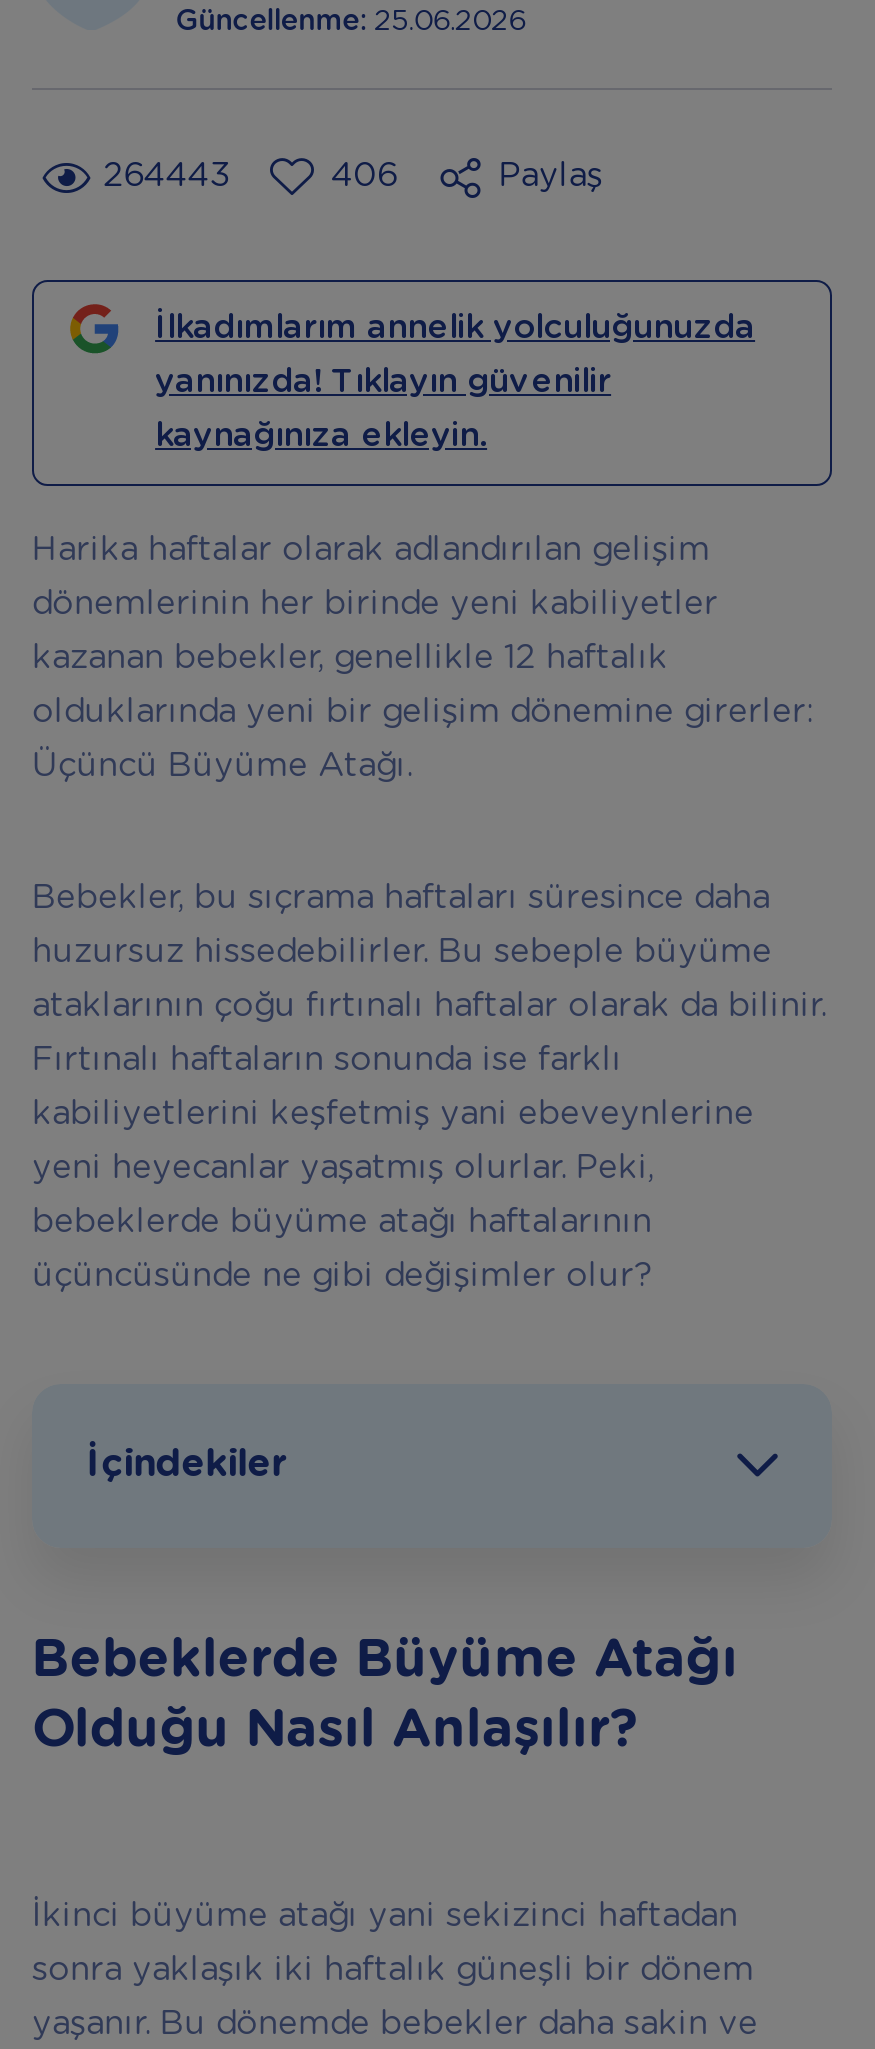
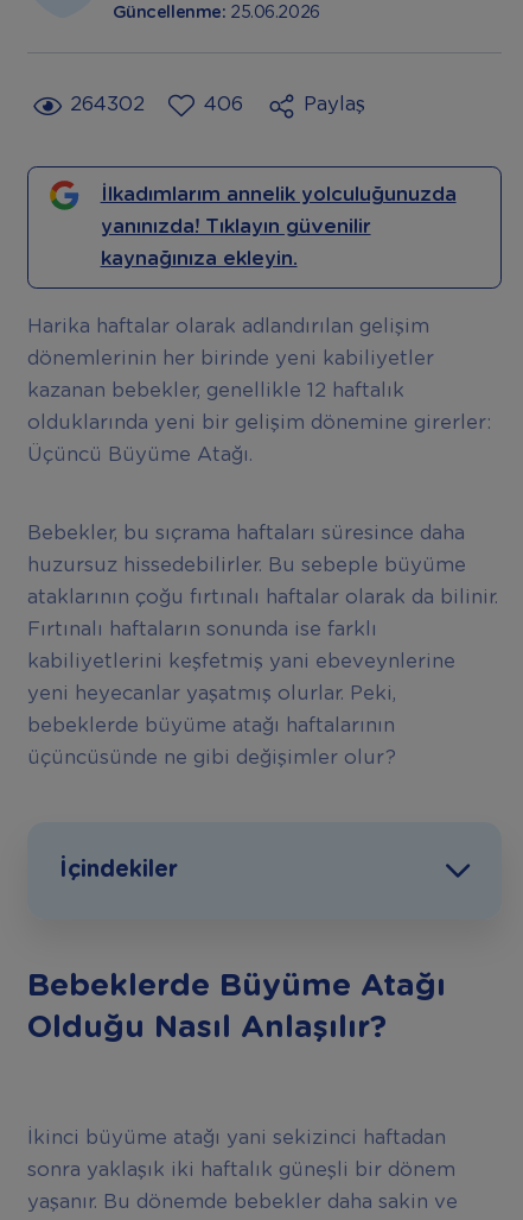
[103,160,229,192] 264443 -> [70,95,144,114] 264302

